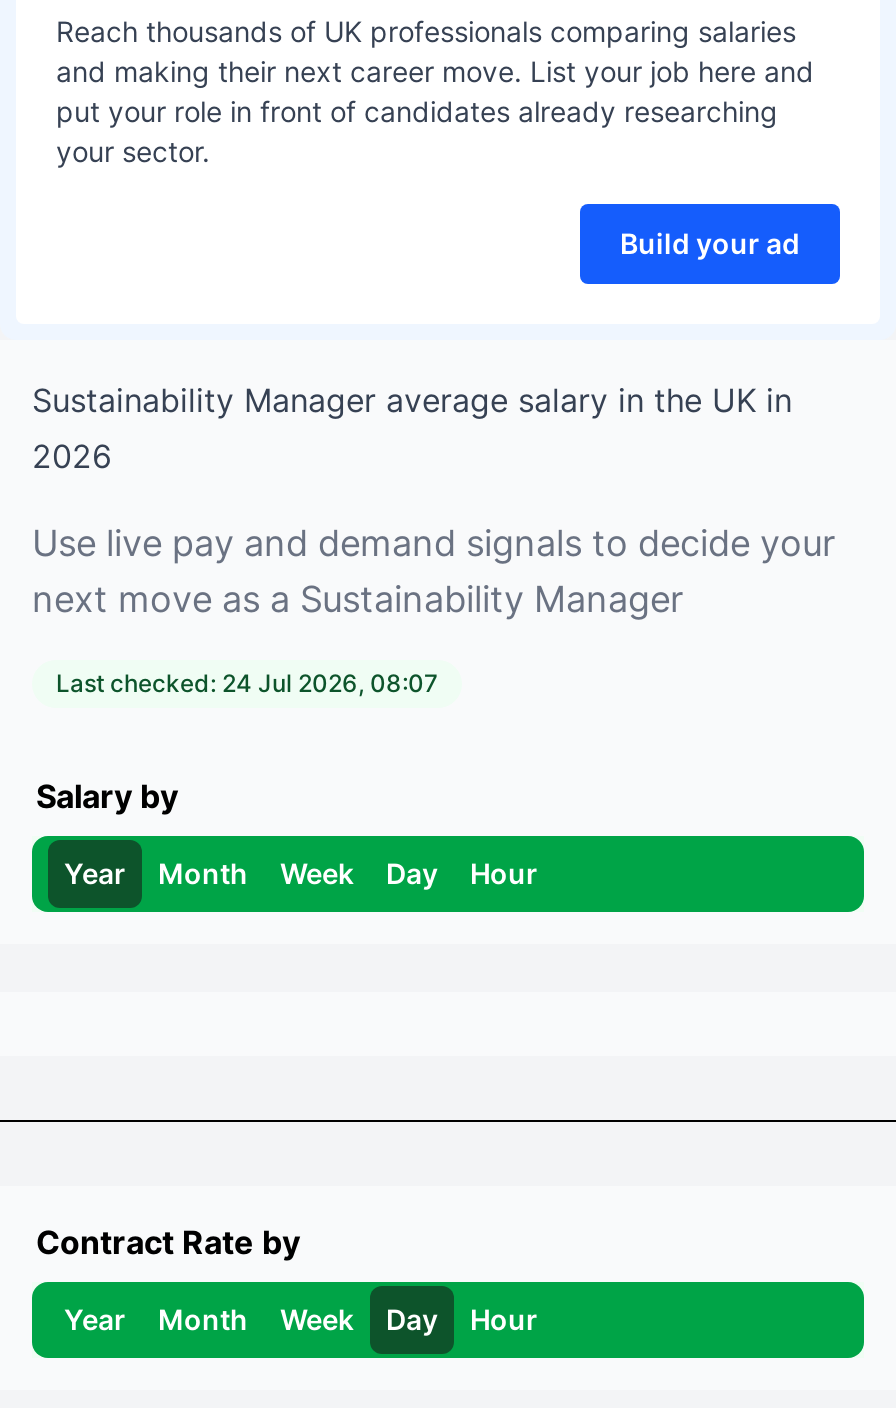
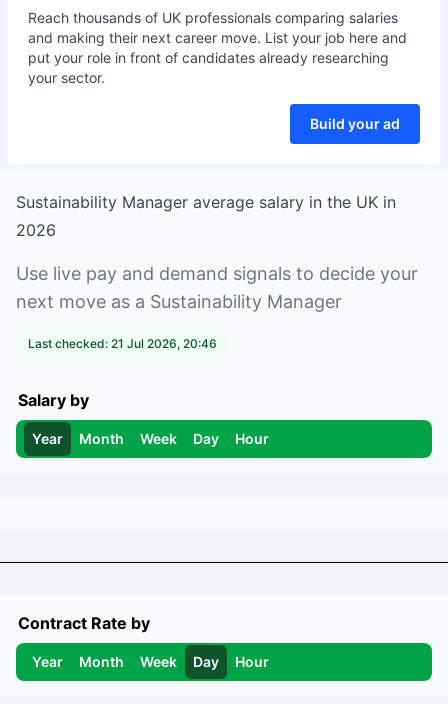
[56,668,438,698] Last checked: 24 Jul 2026, 08:07 -> [28,336,217,351] Last checked: 21 Jul 2026, 20:46

